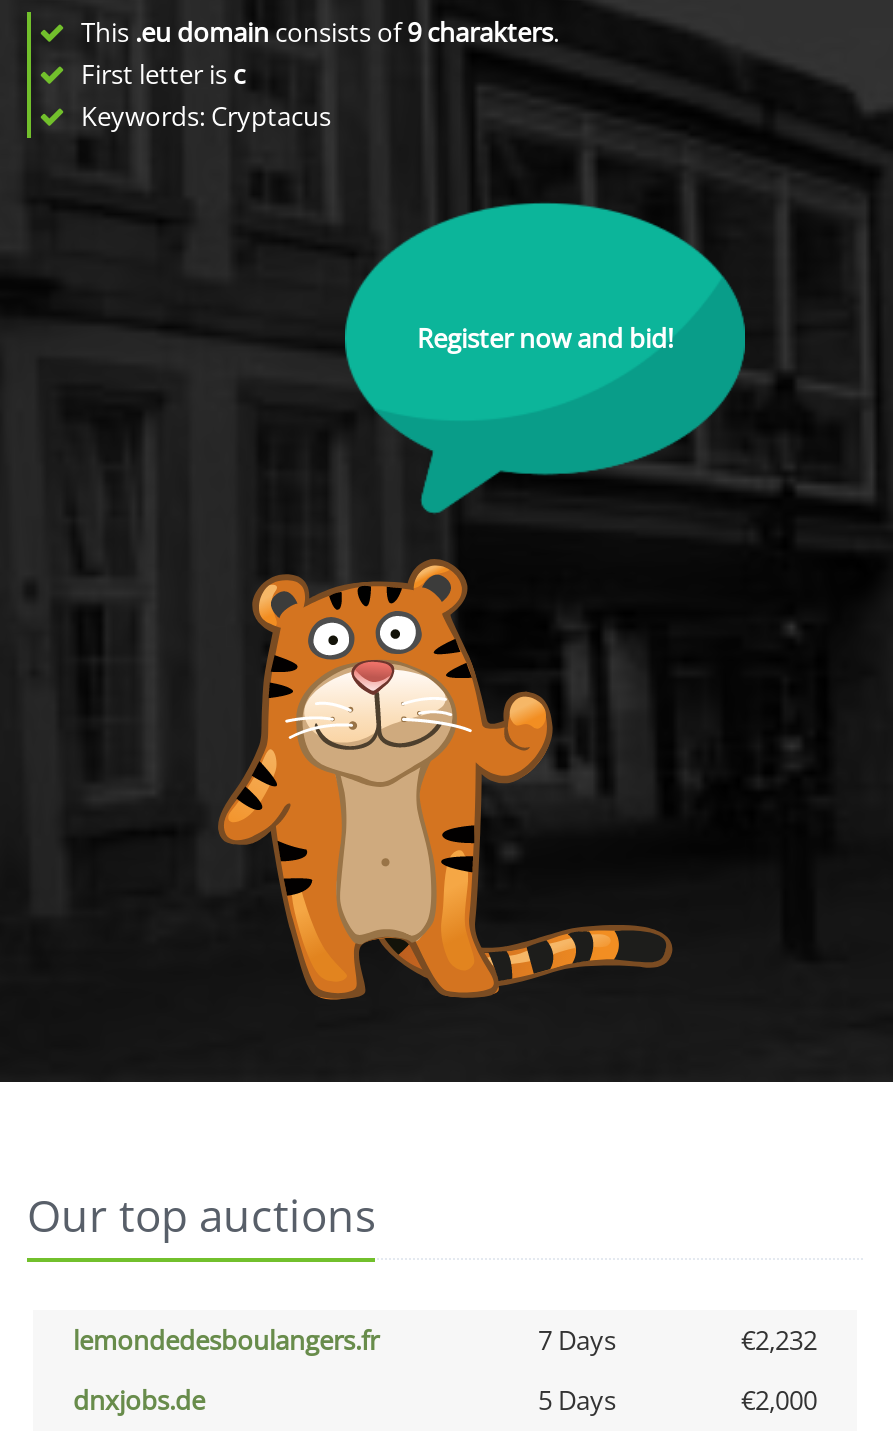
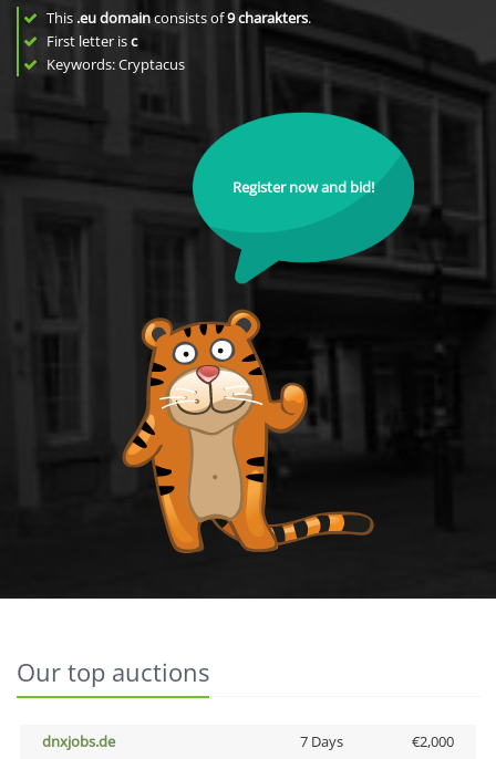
[73,1322,817,1358] lemondedesboulangers.fr | 7 Days | €2,232 -> none
[538,1382,616,1418] 5 Days -> [299,731,343,751] 7 Days

